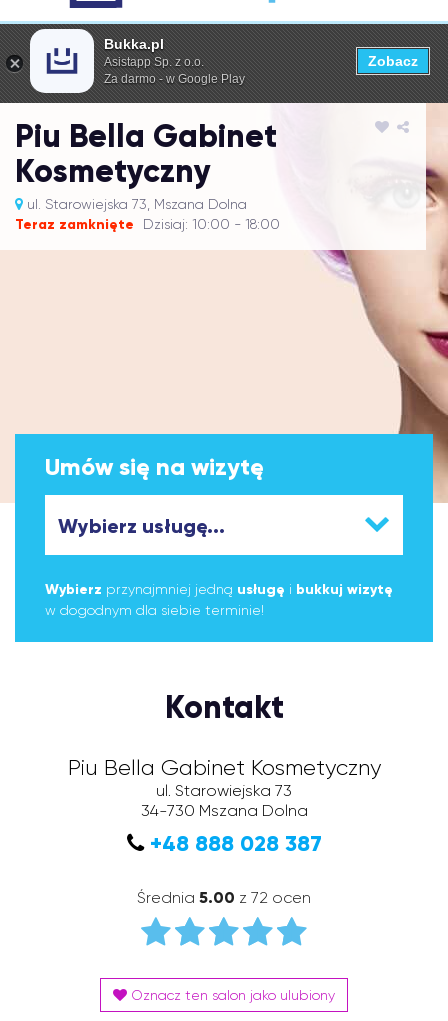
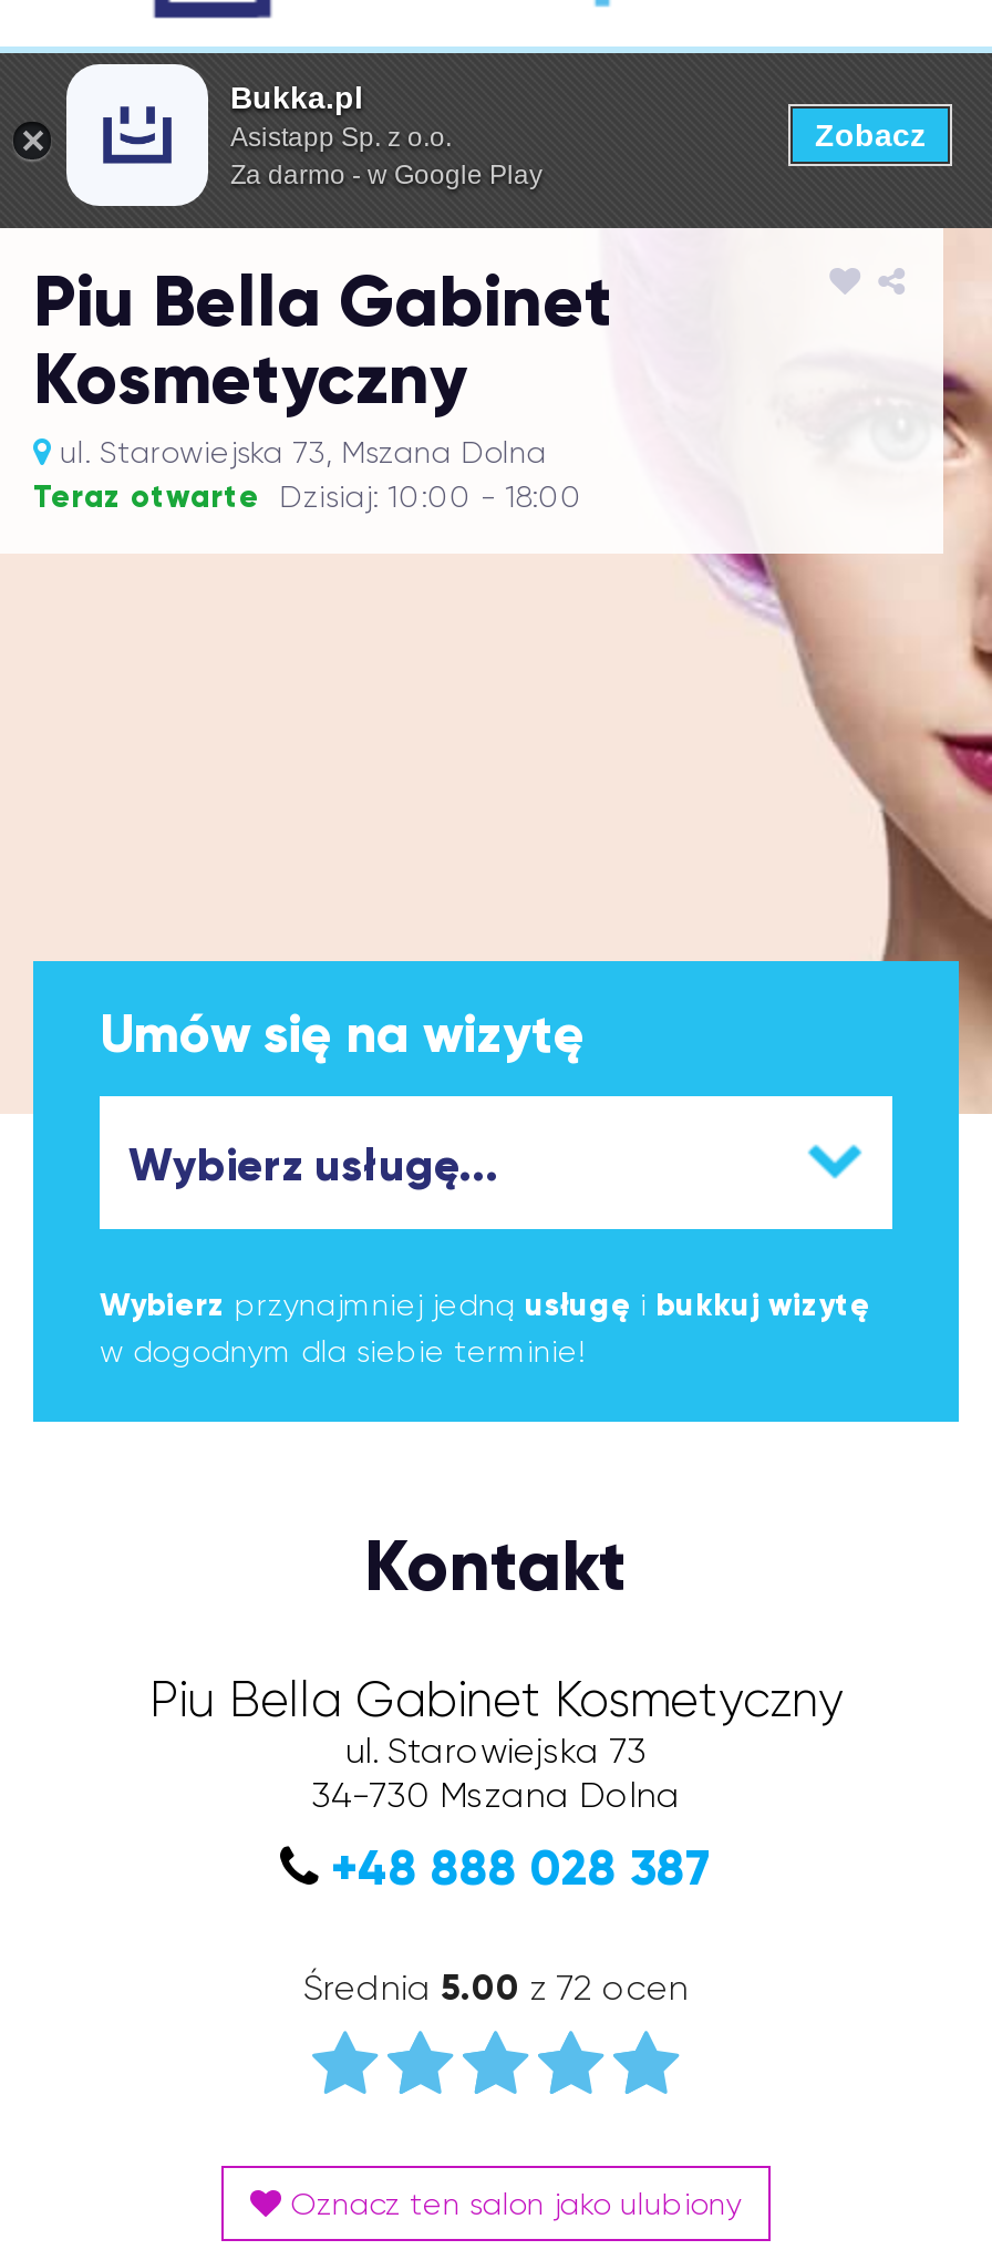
[15,216,280,233] Teraz zamknięte Dzisiaj: 10:00 - 18:00 -> [33,478,582,516] Teraz otwarte Dzisiaj: 10:00 - 18:00

